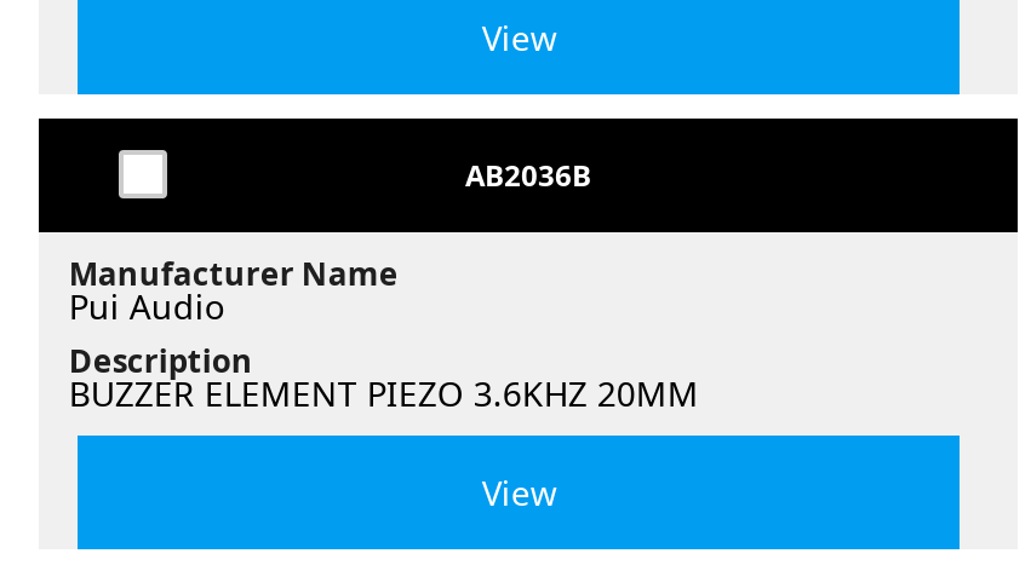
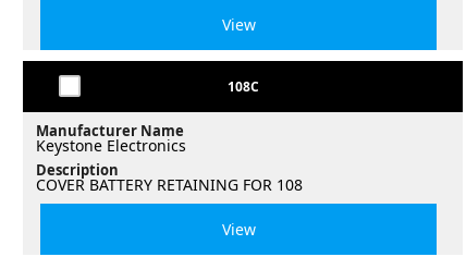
[465,155,591,196] AB2036B -> [227,77,259,96] 108C
[69,283,224,329] Pui Audio -> [36,135,187,156] Keystone Electronics
[69,369,699,415] BUZZER ELEMENT PIEZO 3.6KHZ 20MM -> [36,174,303,194] COVER BATTERY RETAINING FOR 108

